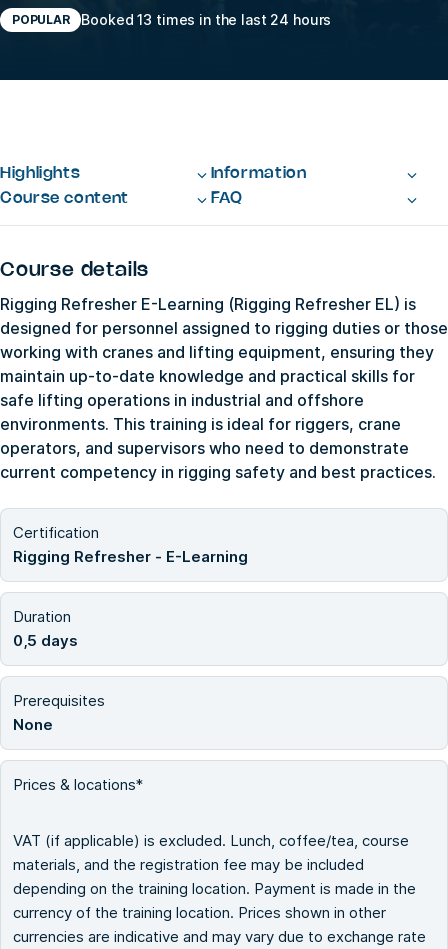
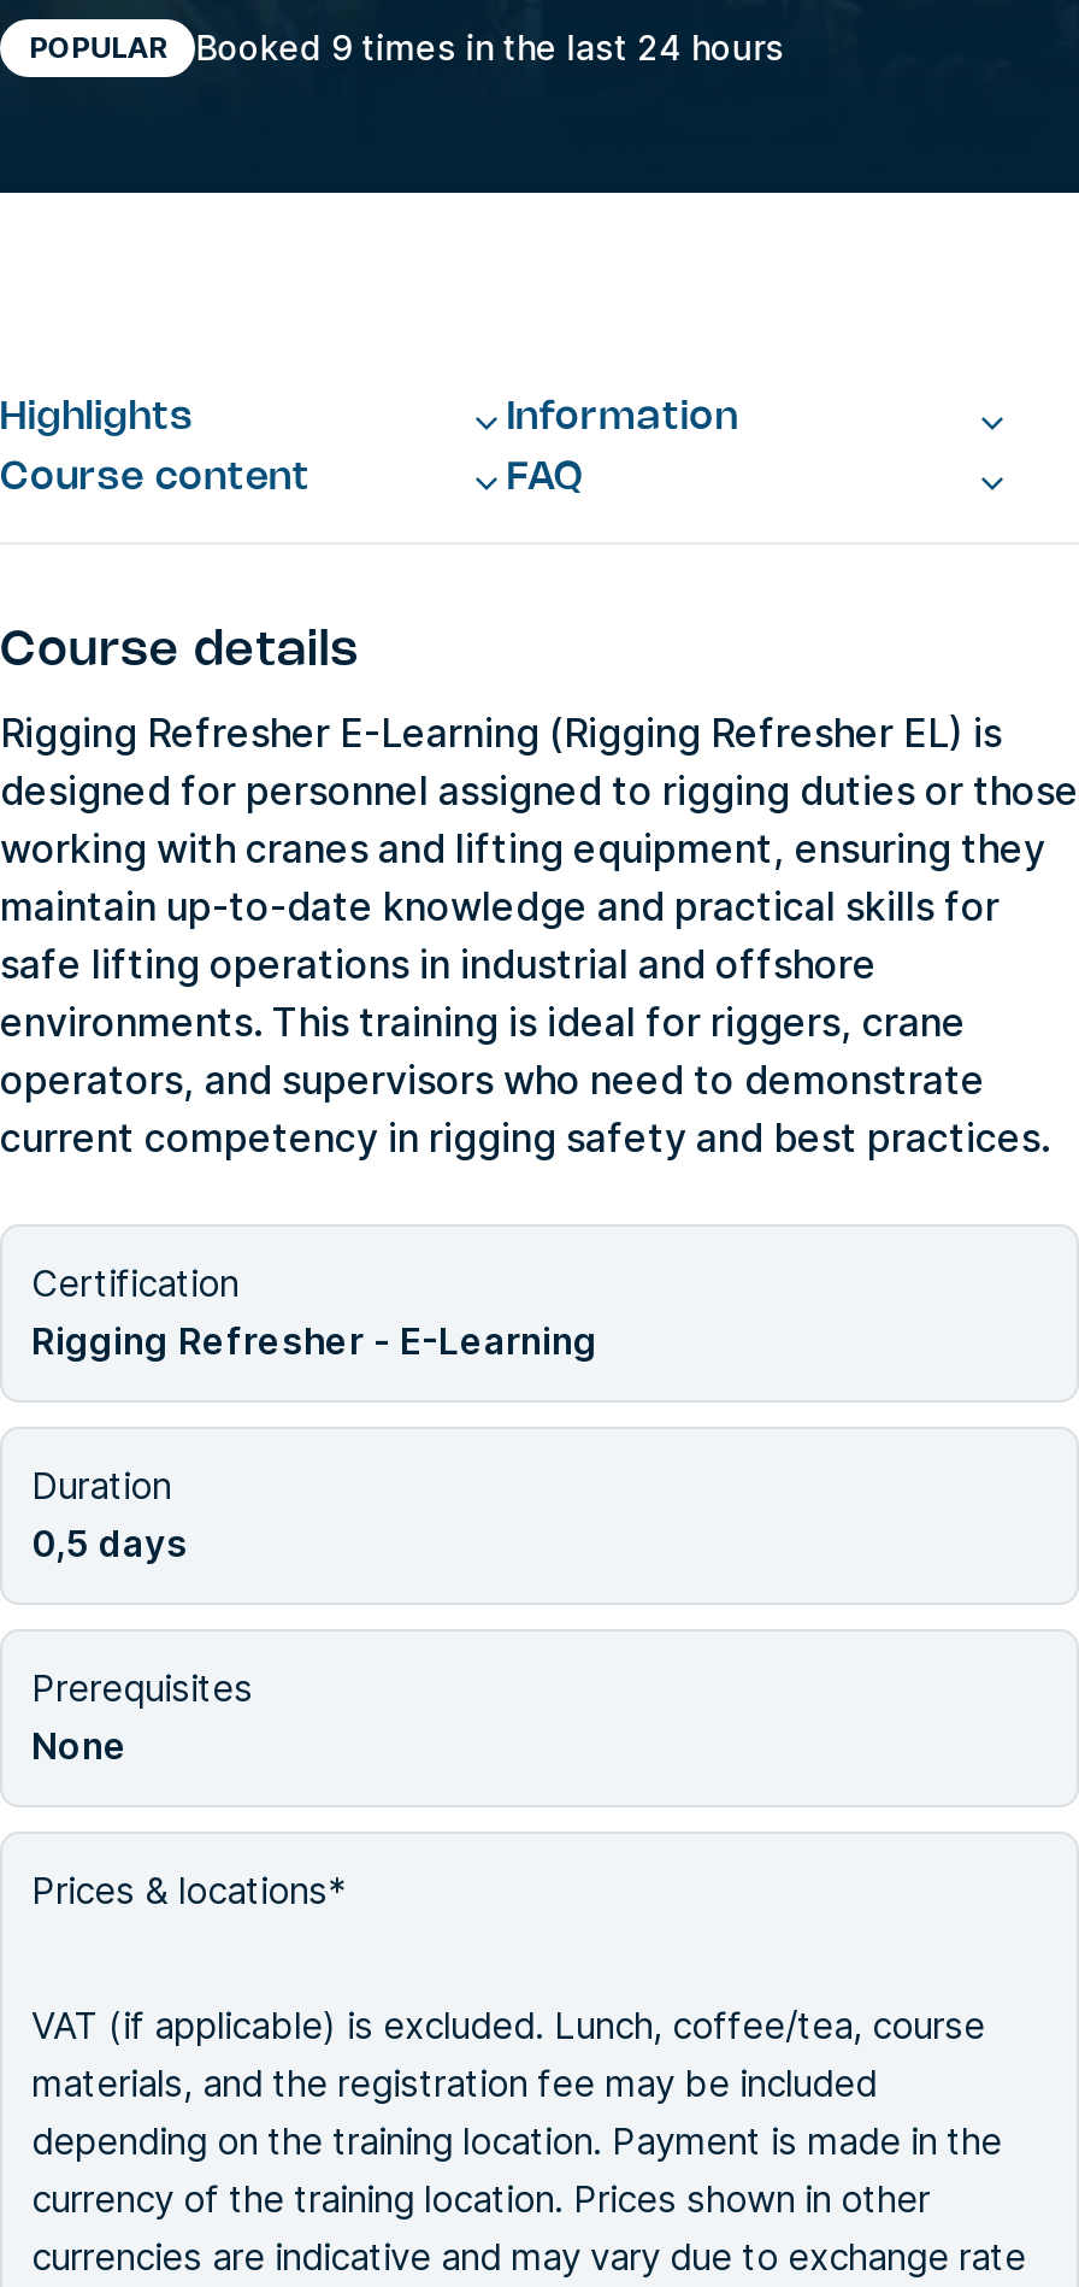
[81,11,331,28] Booked 13 times in the last 24 hours -> [196,28,784,69] Booked 9 times in the last 24 hours

